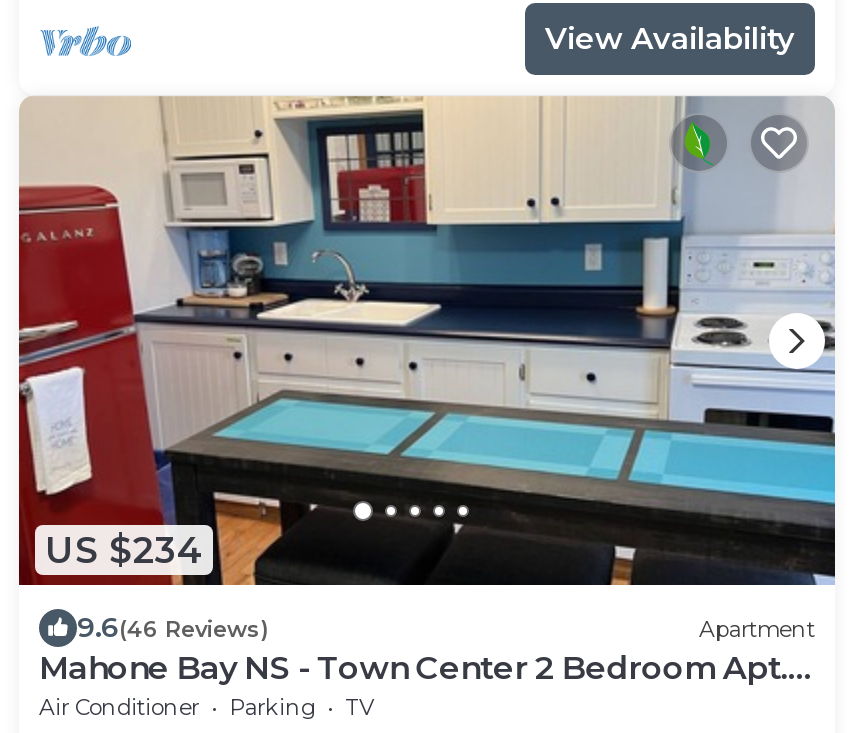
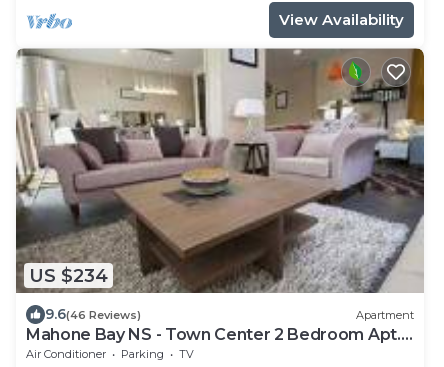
[17,95,837,587] [image] -> [15,48,425,294] [image]

